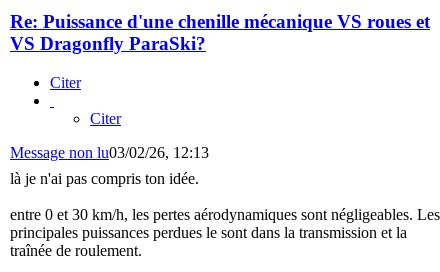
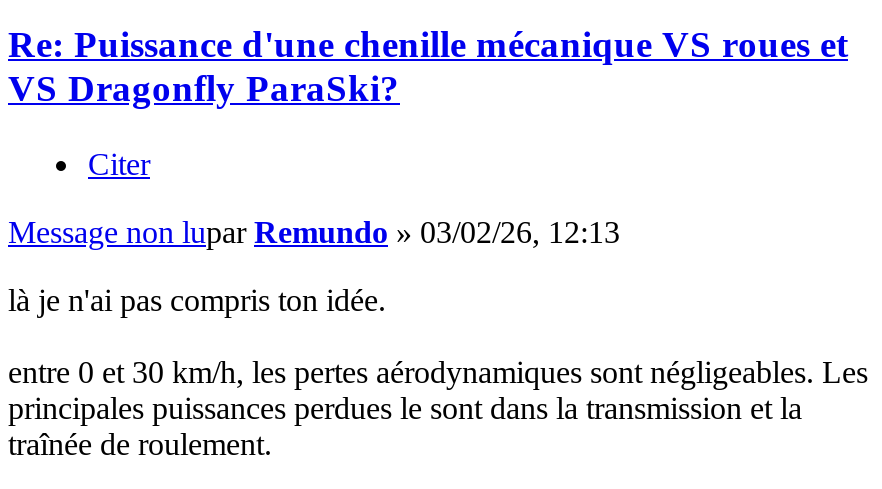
[10,109,209,160] Citer | Message non lu03/02/26, 12:13 -> [8,216,620,250] Message non lupar Remundo» 03/02/26, 12:13

